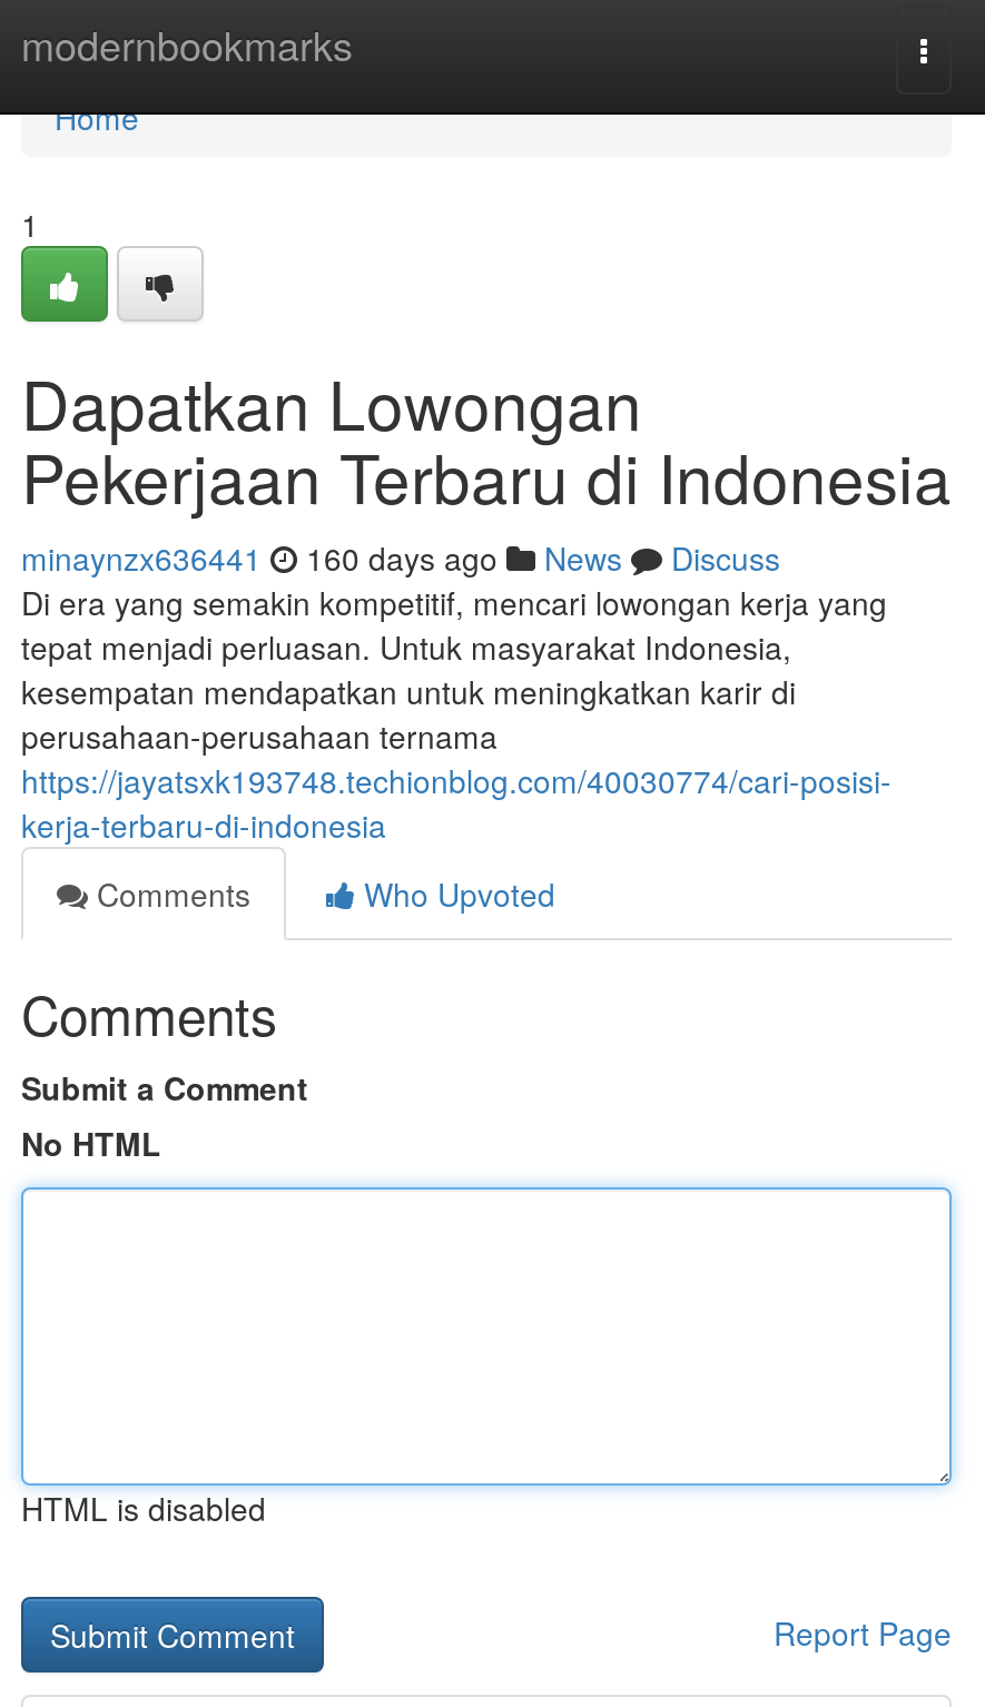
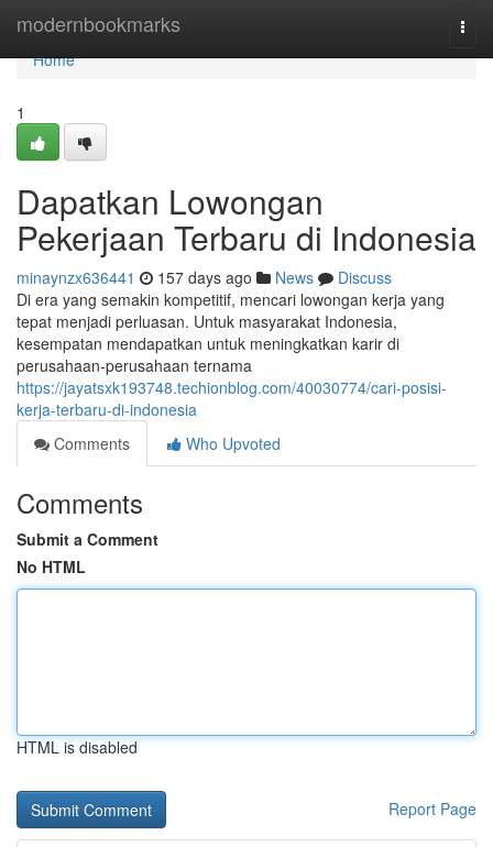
[21,535,780,580] minaynzx636441 160 days ago News Discuss -> [17,266,392,288] minaynzx636441 157 days ago News Discuss

